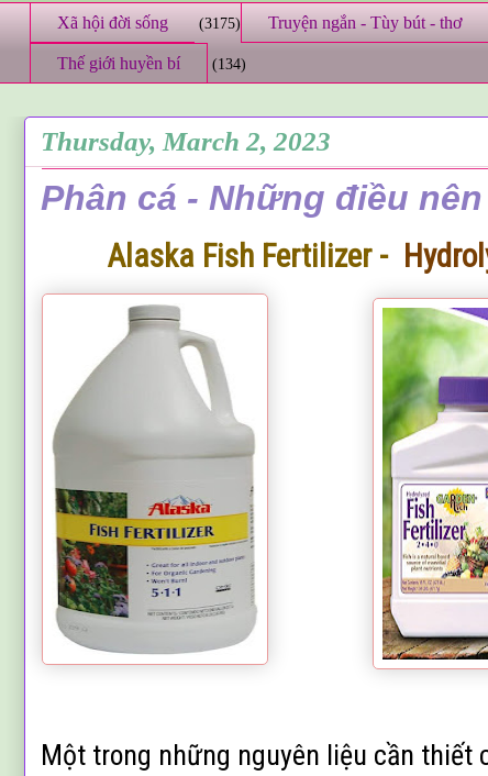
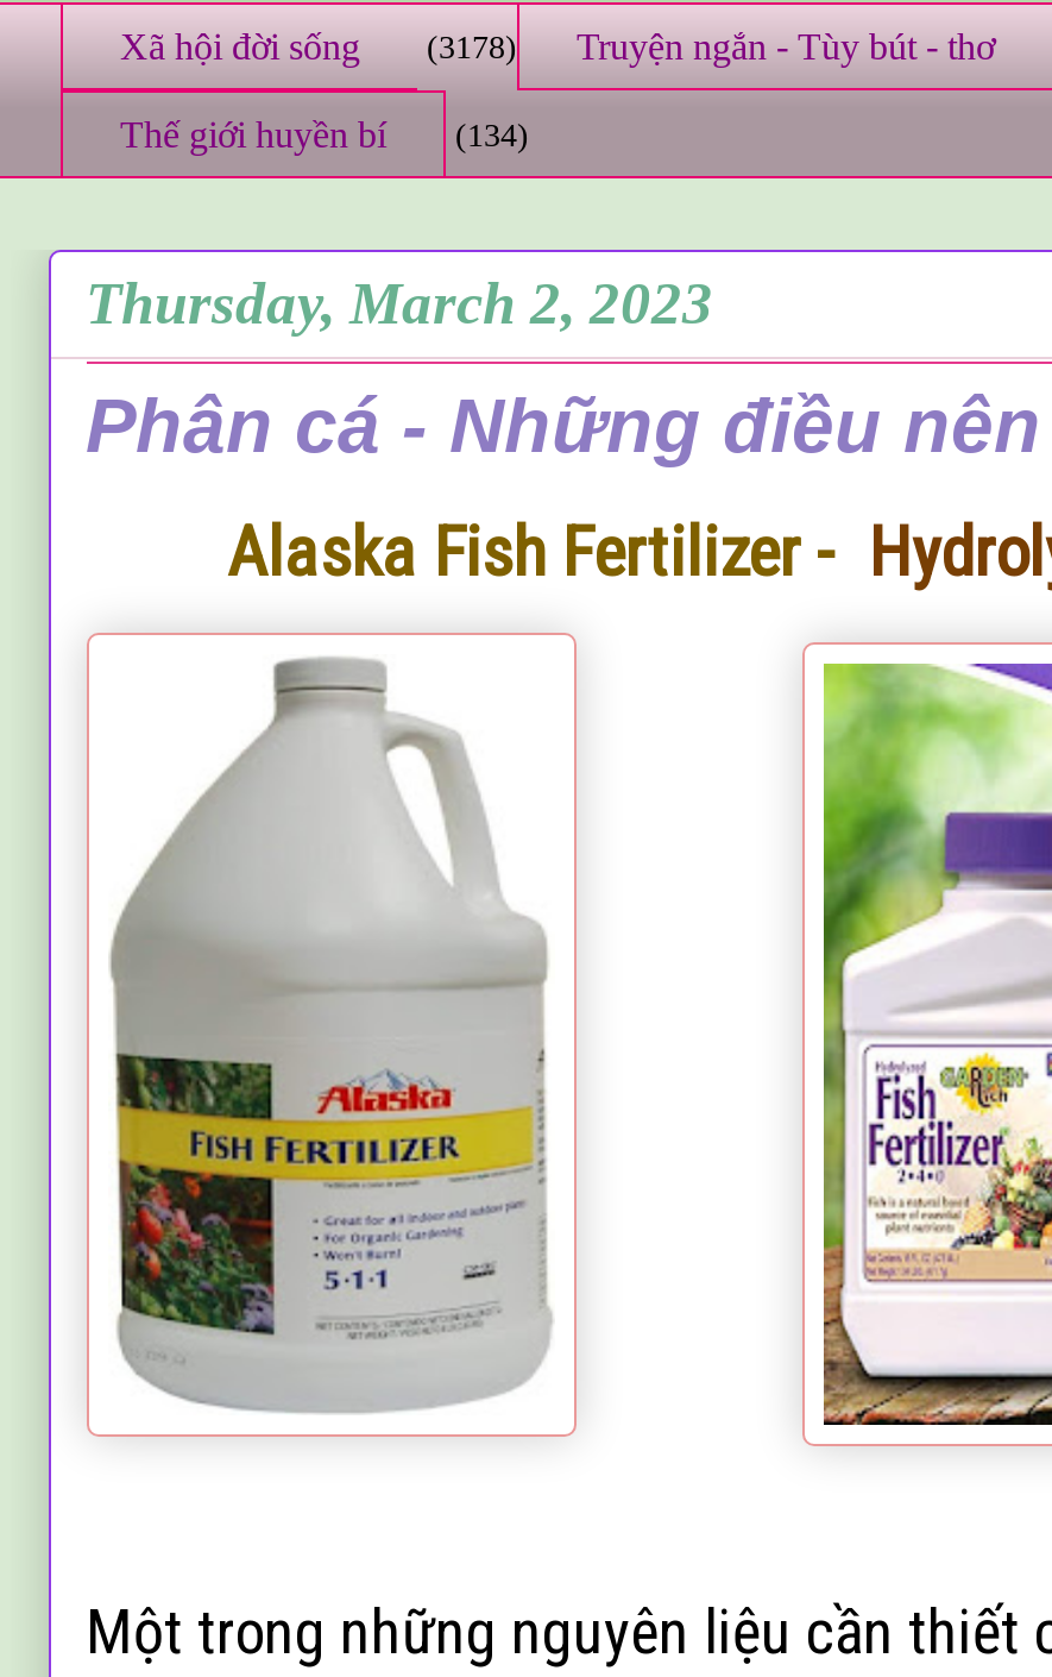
[57,13,462,31] Xã hội đời sống (3175) Truyện ngắn - Tùy bút - thơ -> [120,25,995,66] Xã hội đời sống (3178) Truyện ngắn - Tùy bút - thơ

